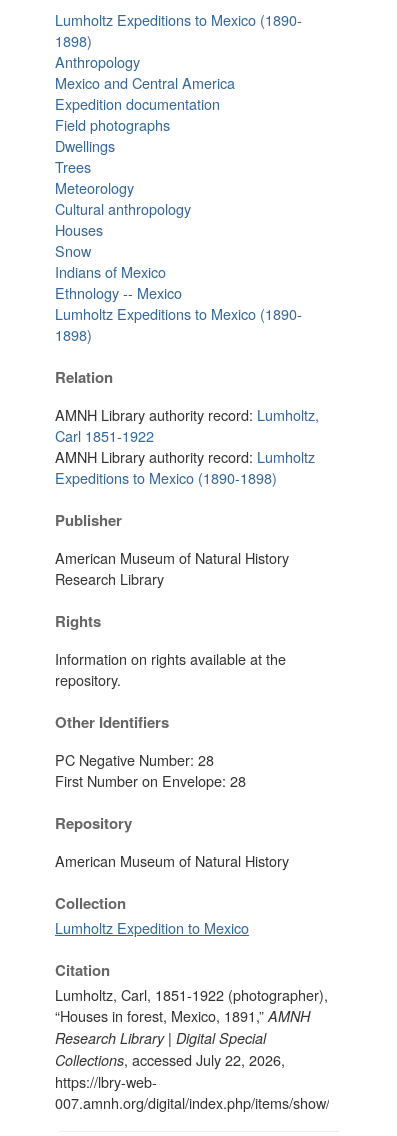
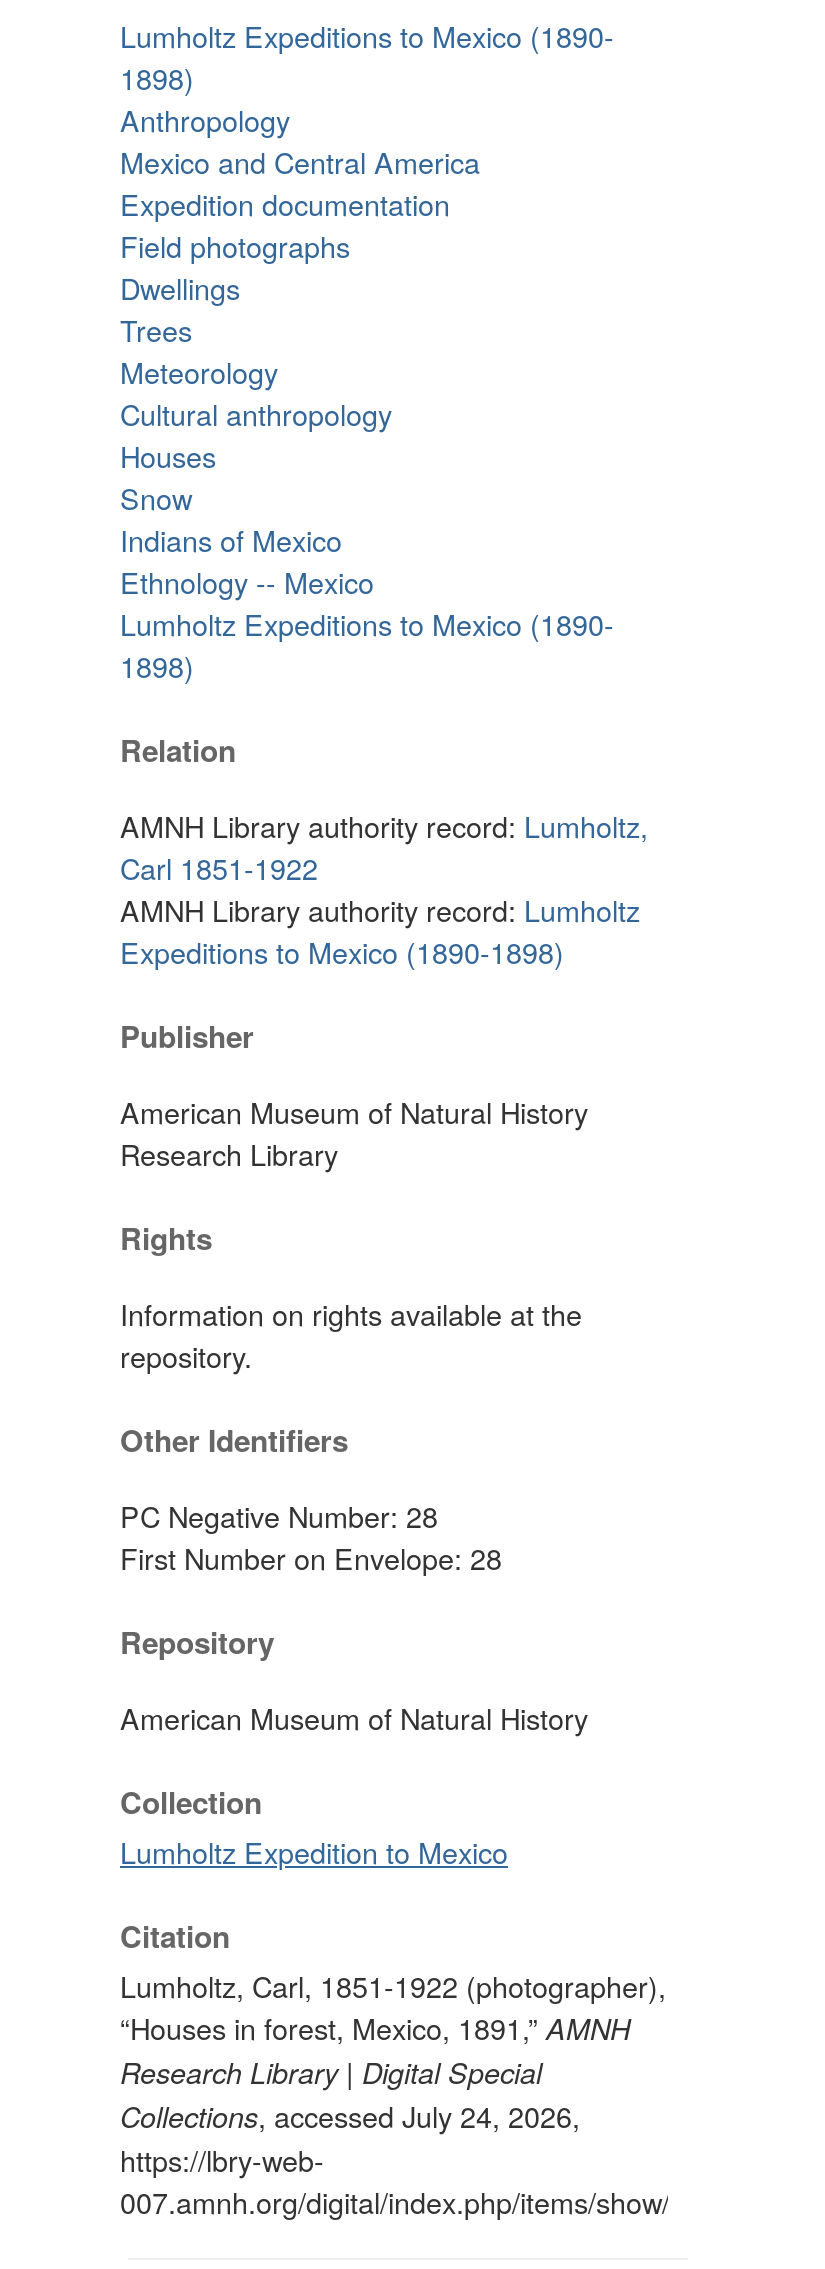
[55,1049,285,1070] Collections, accessed July 22, 2026, -> [120,2094,580,2136] Collections, accessed July 24, 2026,

